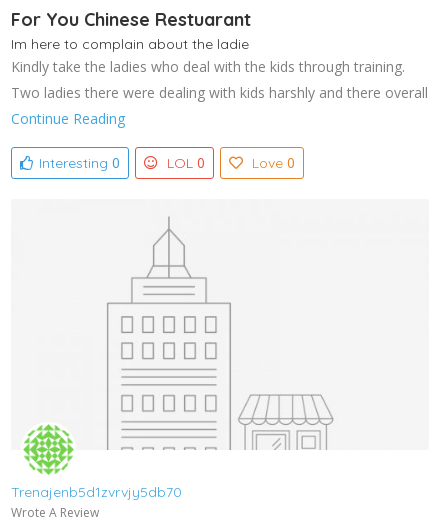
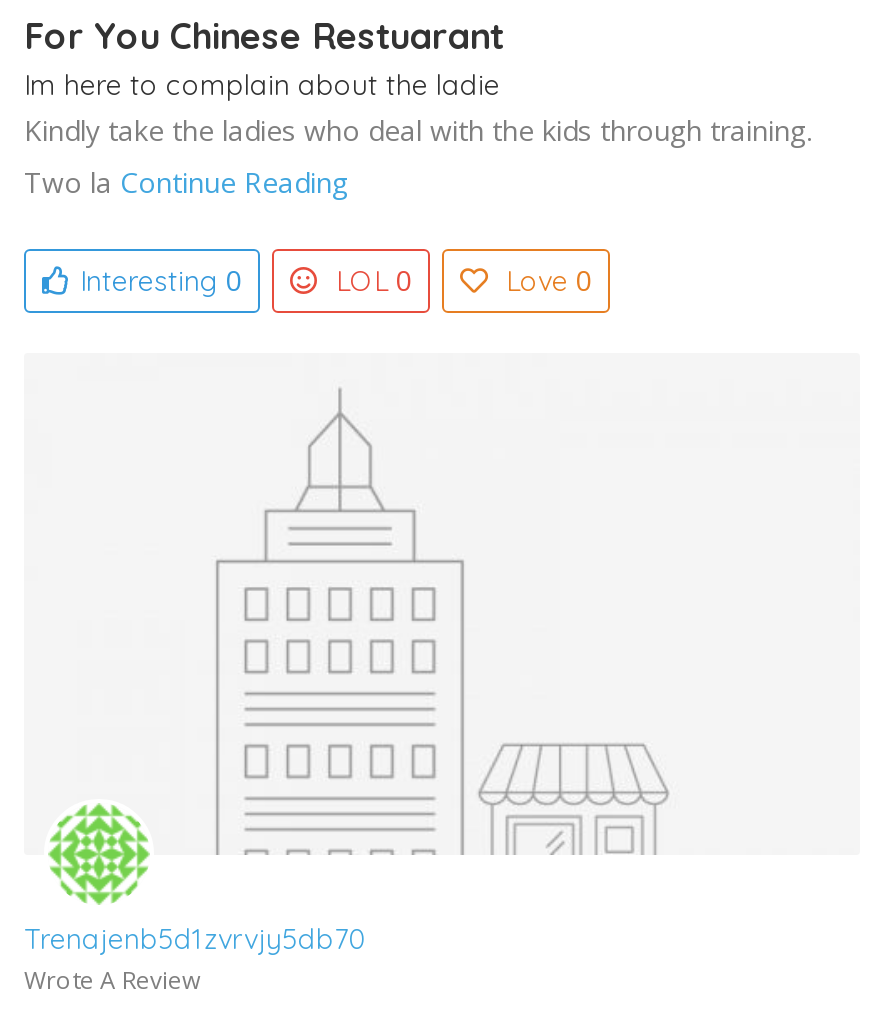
[11,83,428,128] Two ladies there were dealing with kids harshly and there overall | Continue Reading -> [24,162,348,200] Two la Continue Reading

